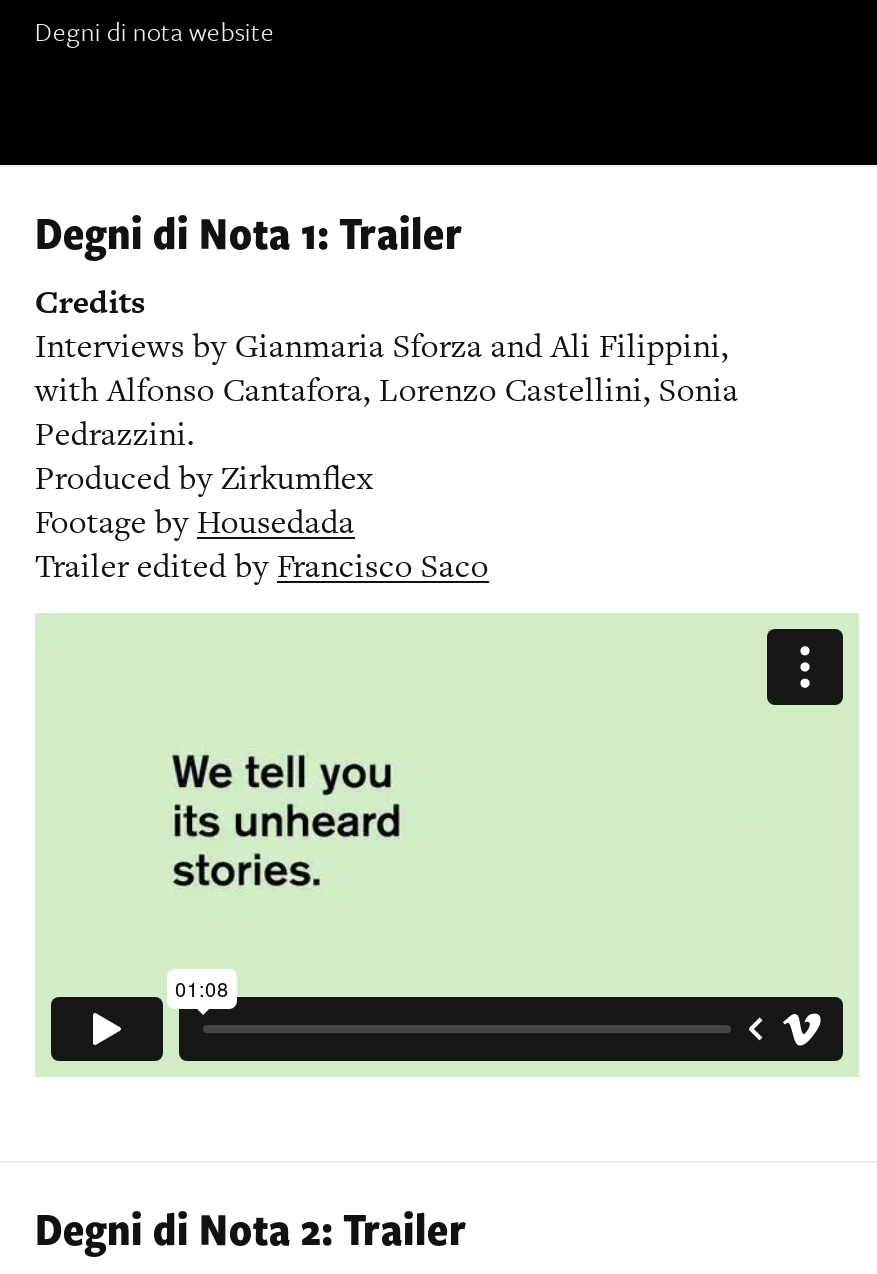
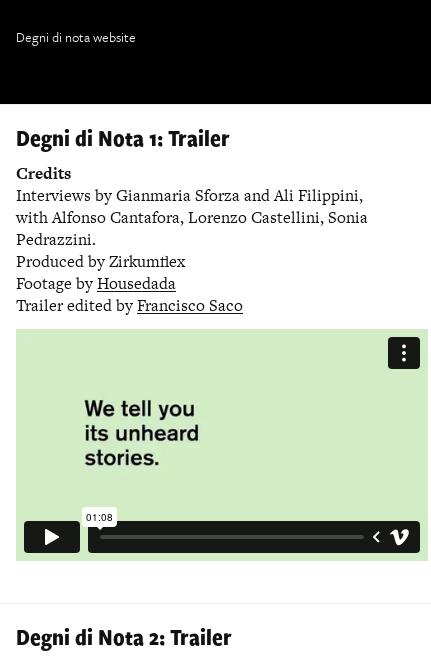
[765,626,845,708] [image] -> [382,336,420,375] [image]

